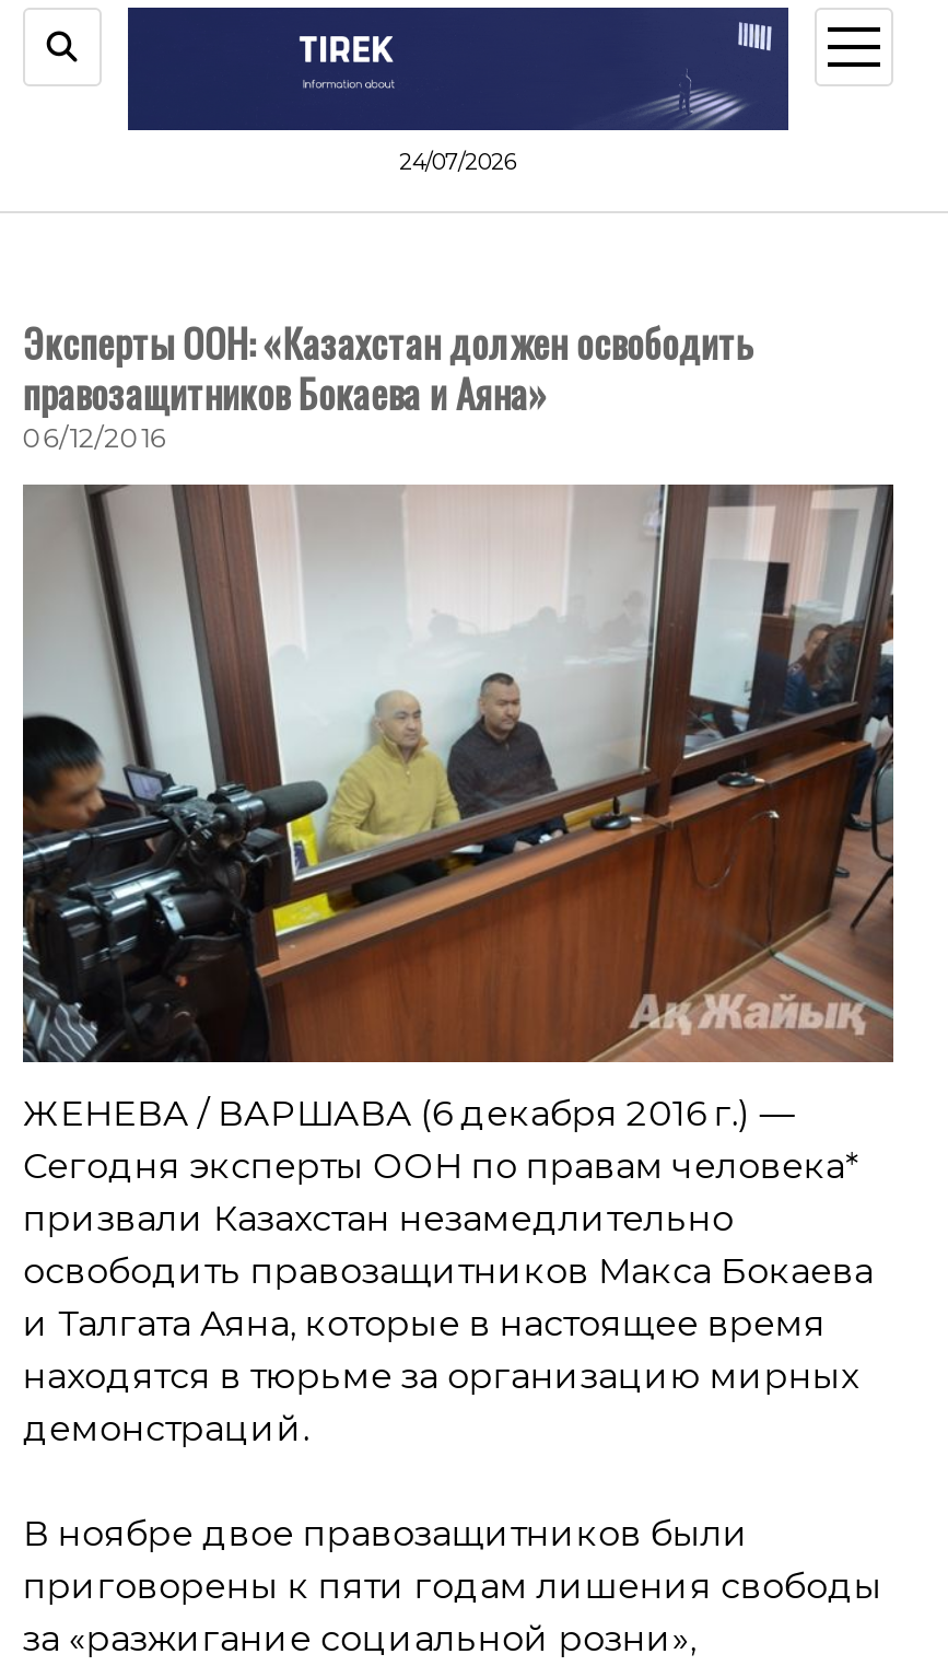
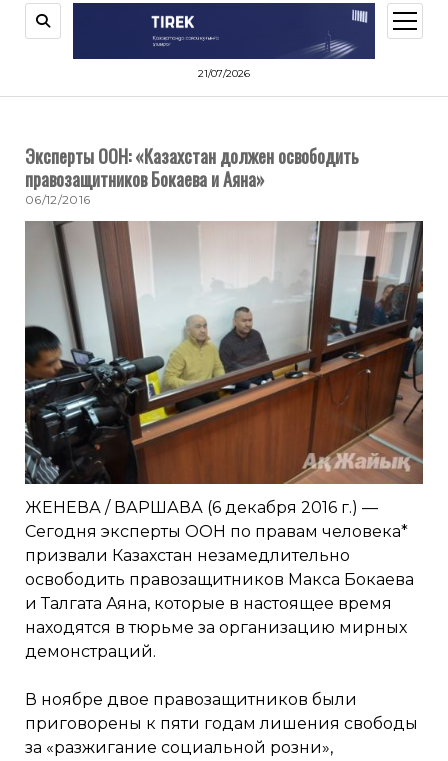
[399,147,517,175] 24/07/2026 -> [198,67,250,80] 21/07/2026

